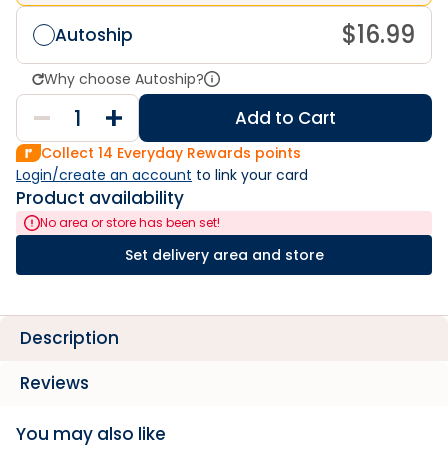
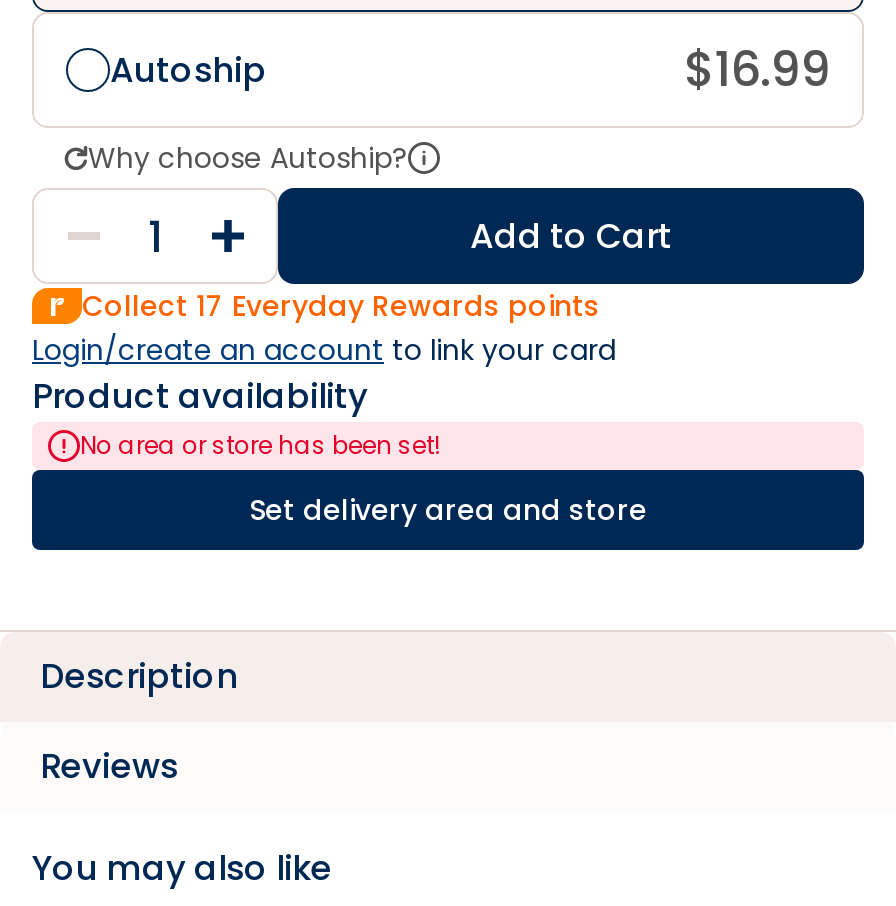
[41,143,301,163] Collect 14 Everyday Rewards points -> [82,286,600,326] Collect 17 Everyday Rewards points

